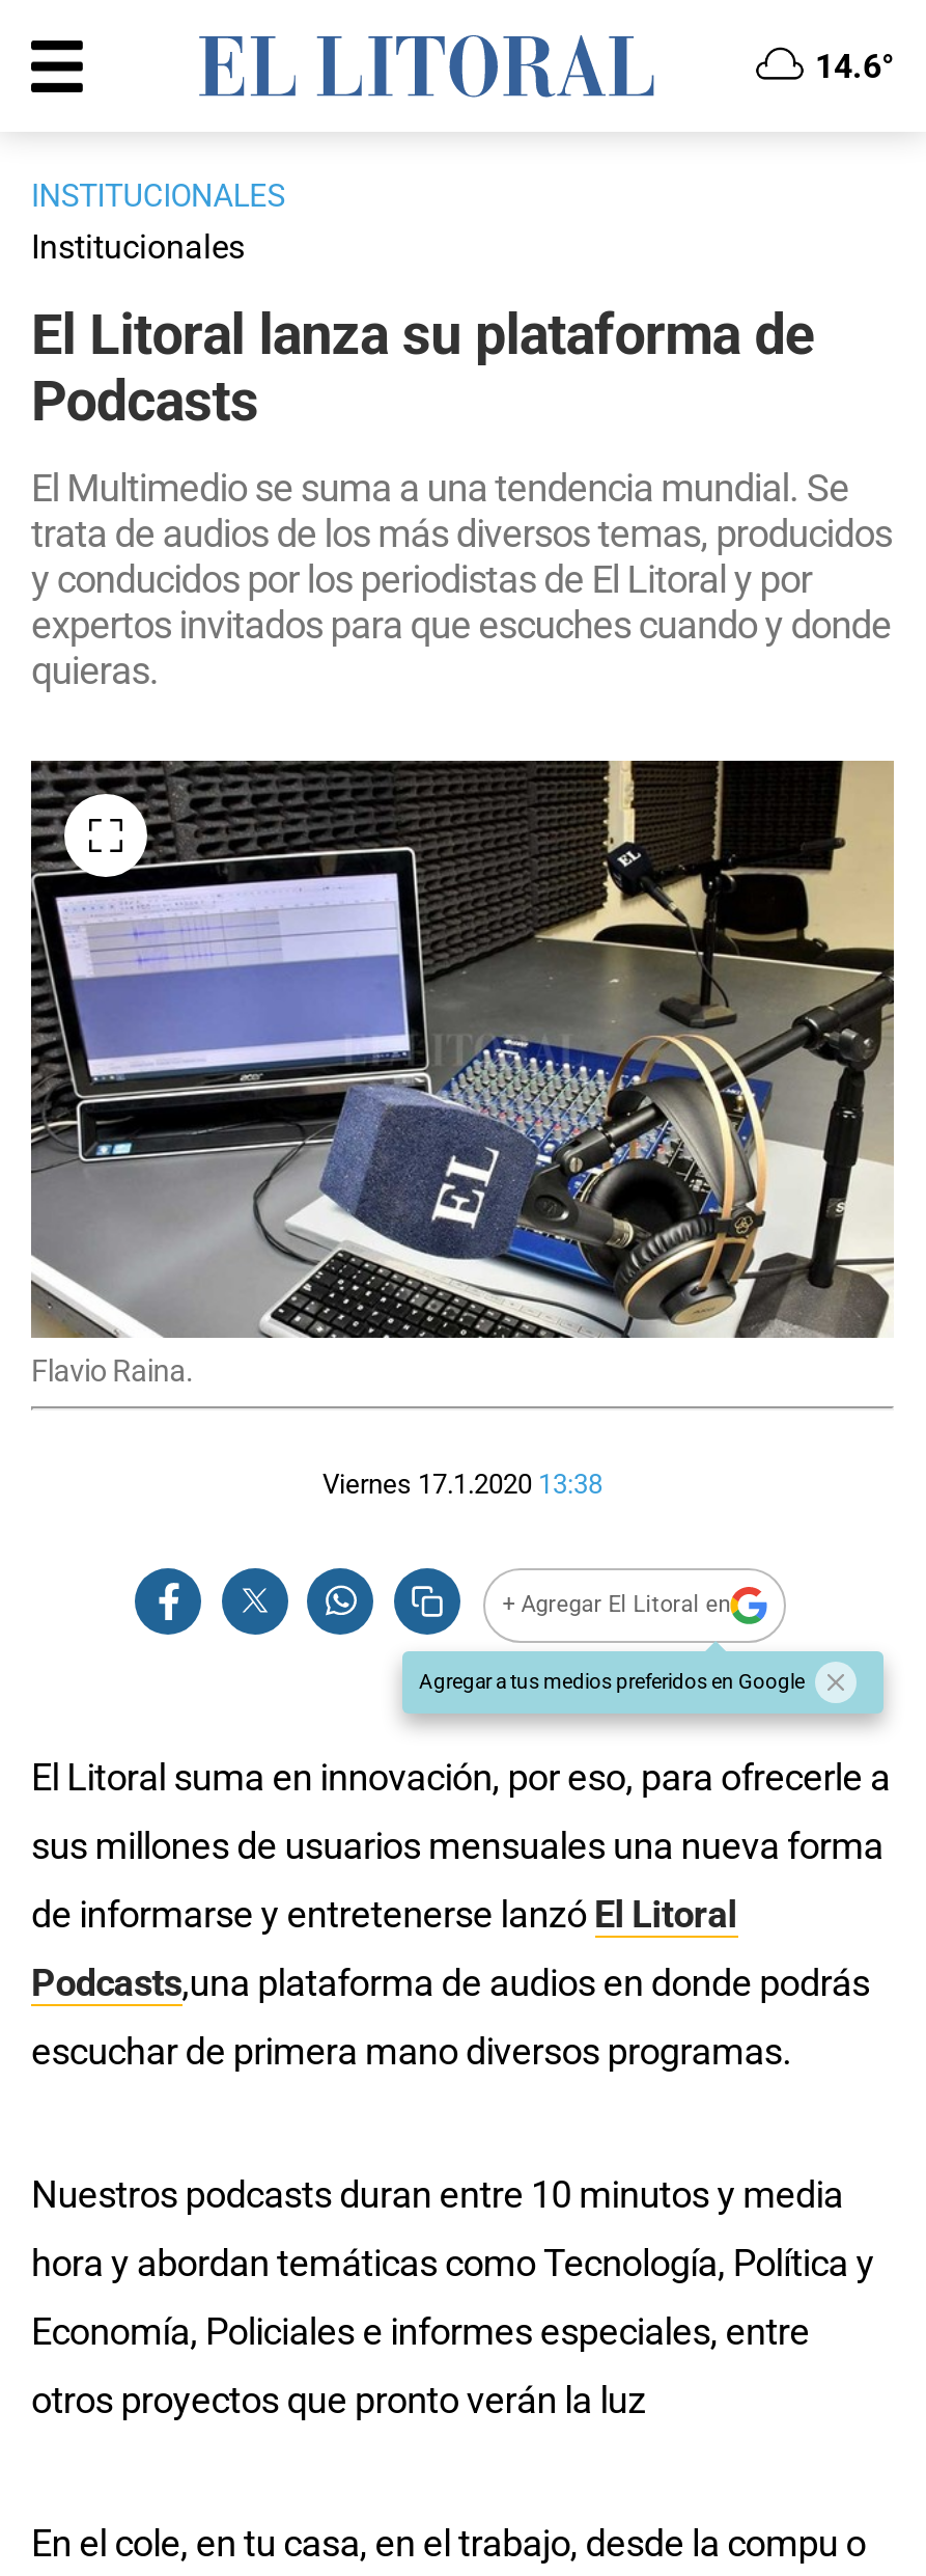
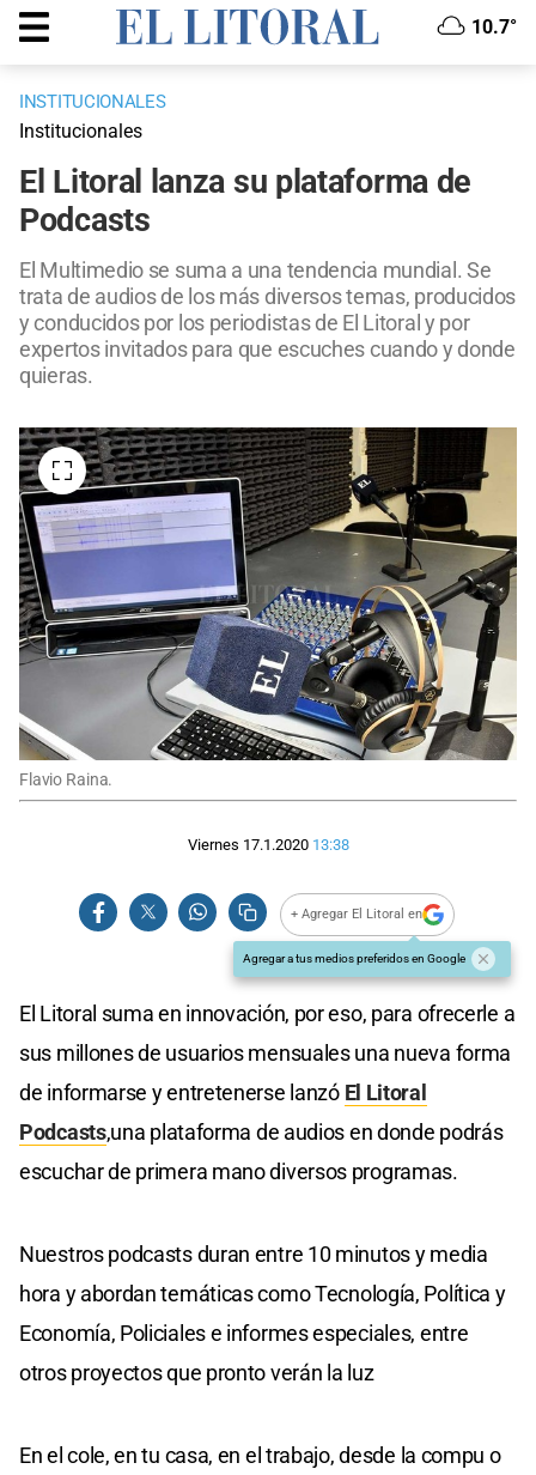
[815,46,894,85] 14.6° -> [471,15,517,38] 10.7°

